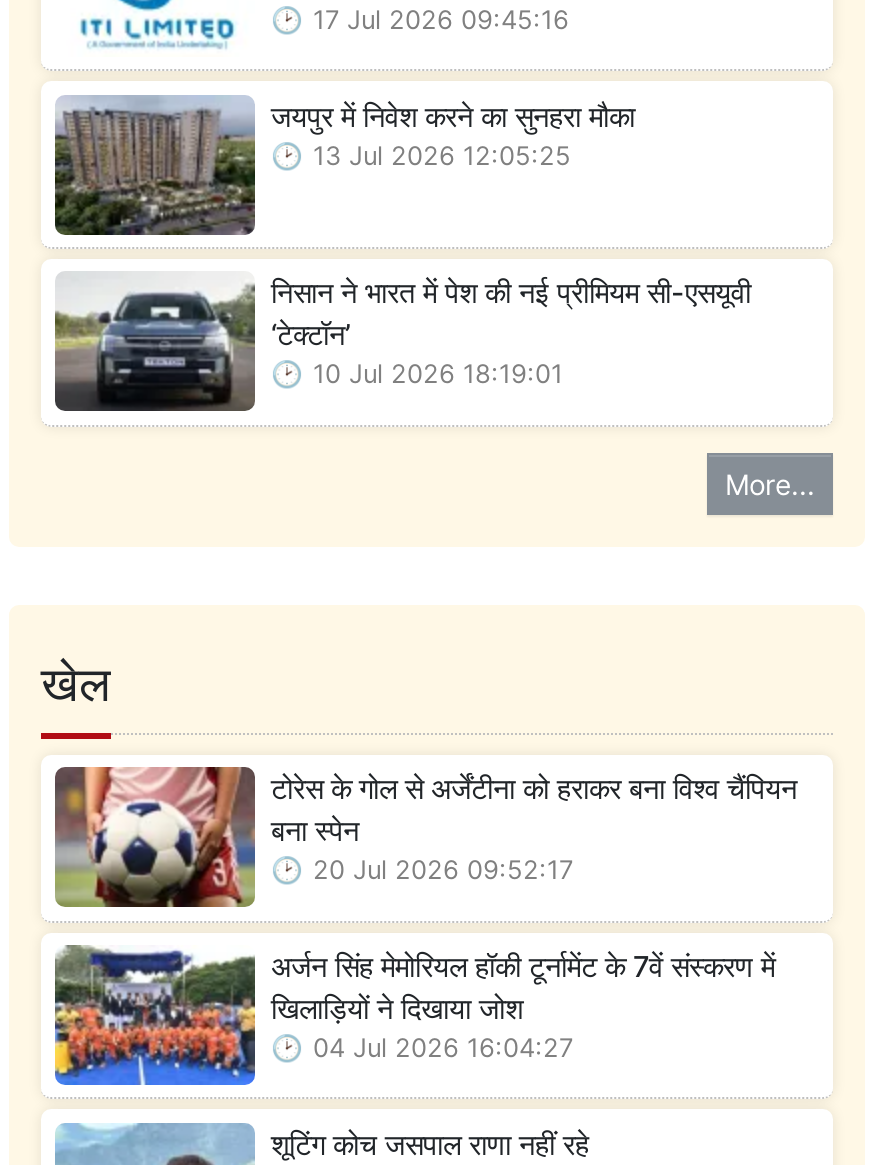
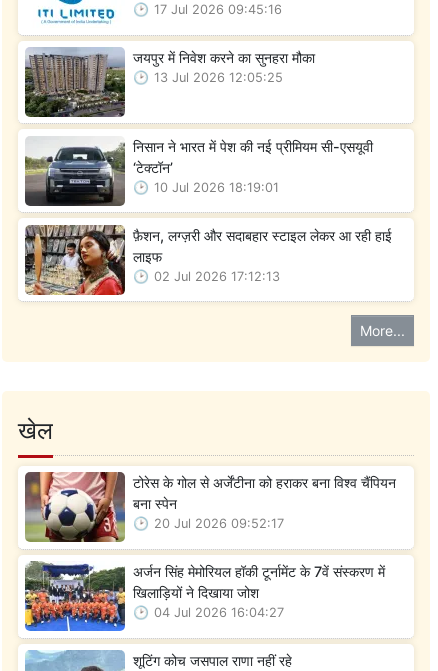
none -> [24,224,392,296] [image] | फ़ैशन, लग्ज़री और सदाबहार स्टाइल लेकर आ रही हाई | लाइफ | 02 Jul 2026 17:12:13

